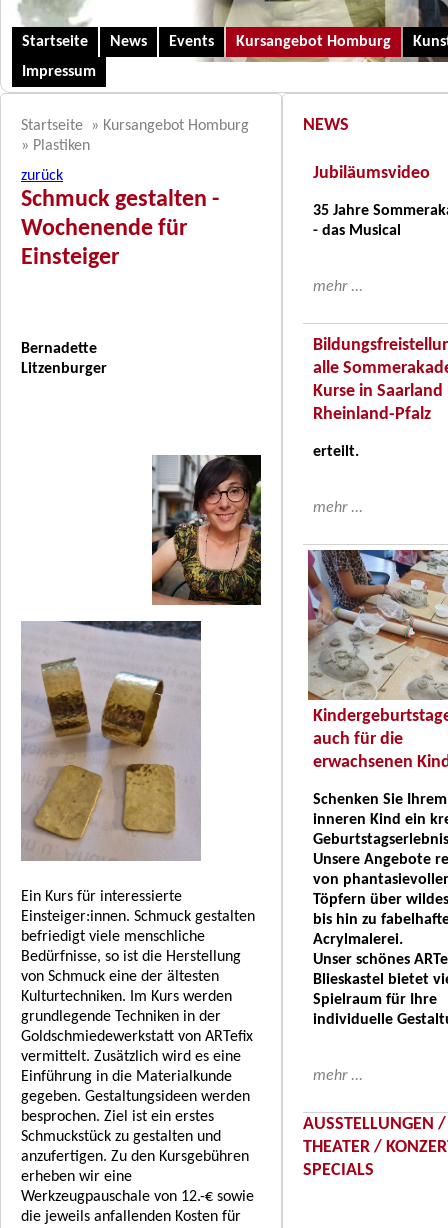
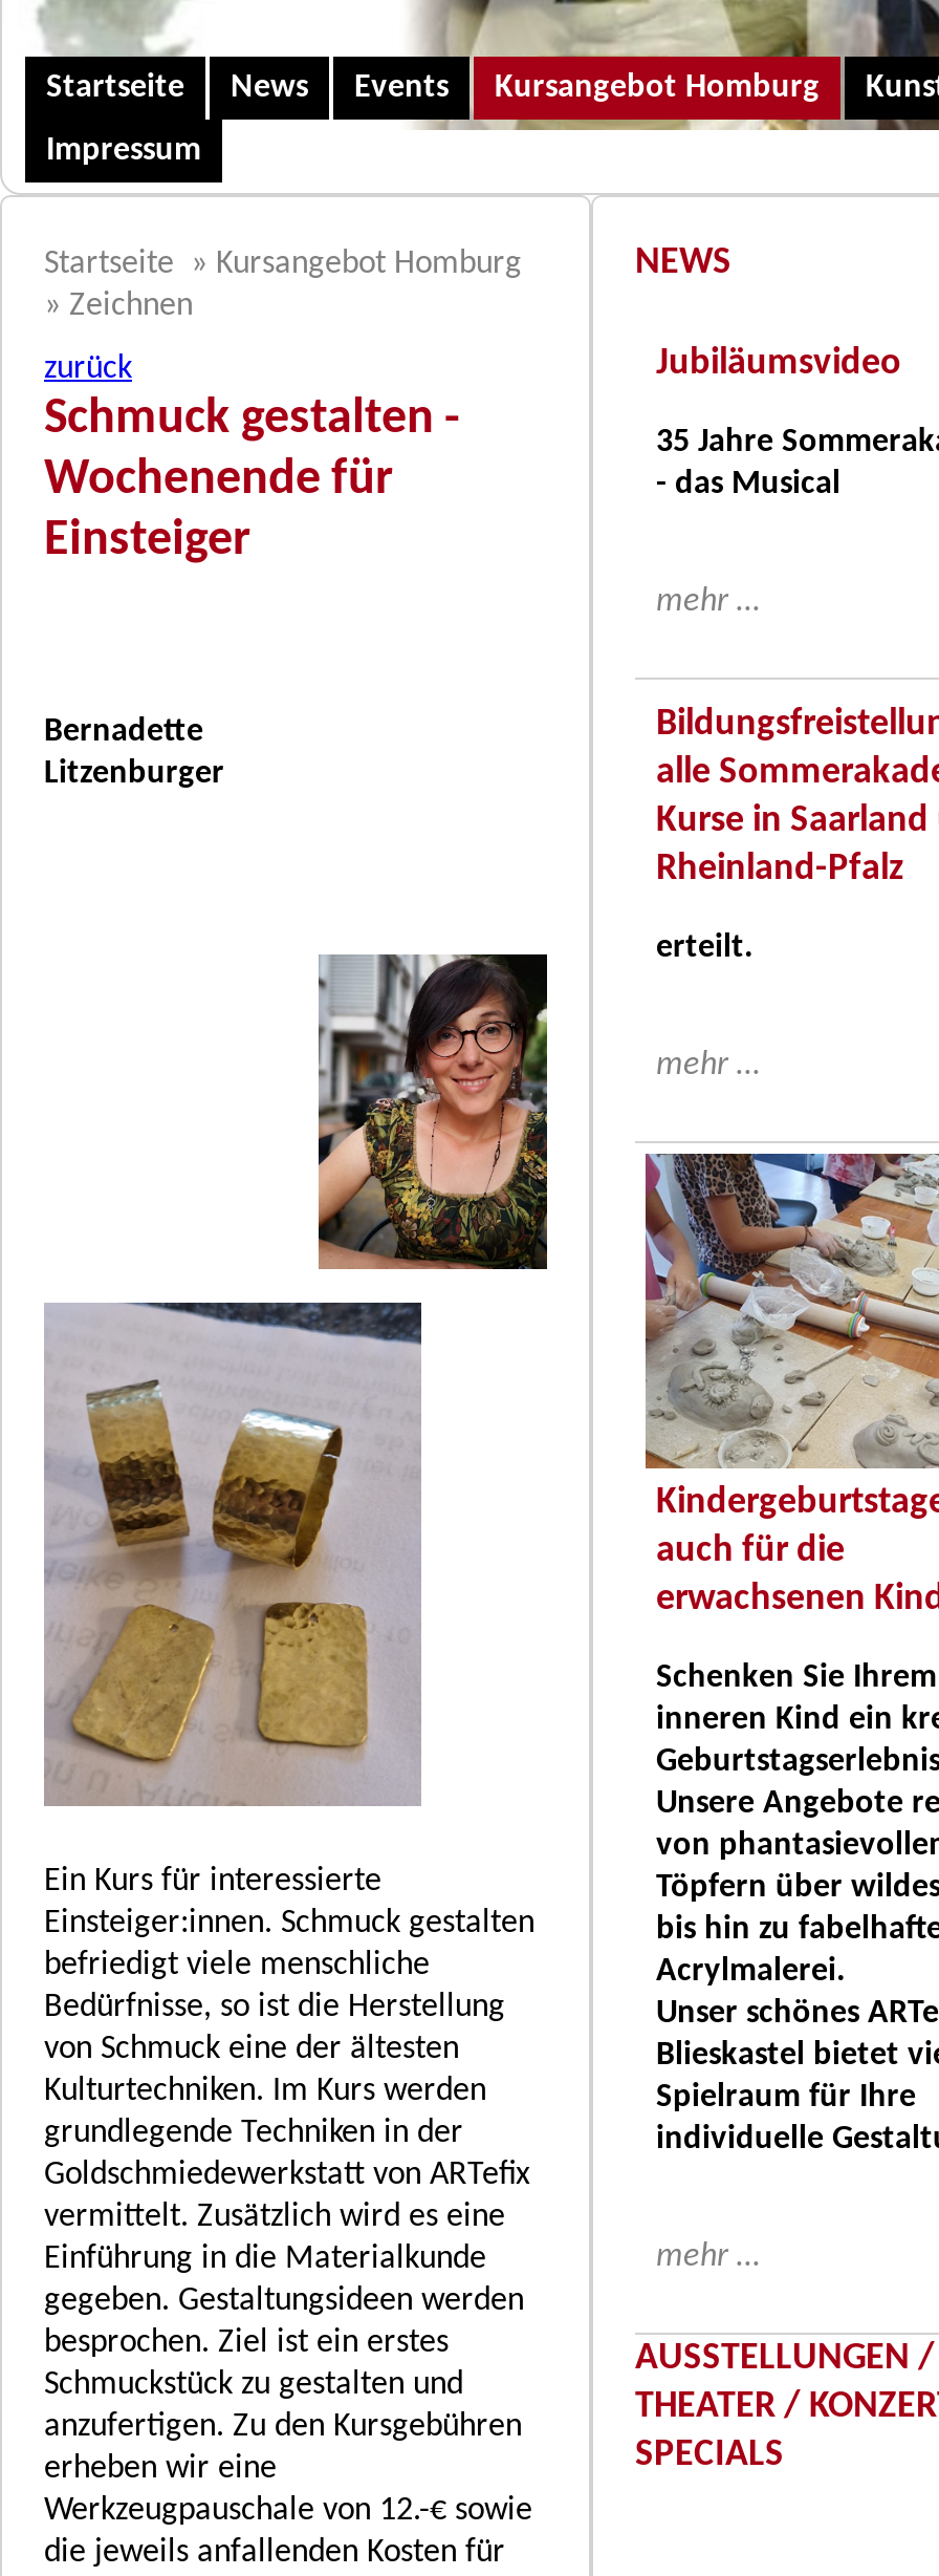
[21,138,90,154] » Plastiken -> [44,289,193,323] » Zeichnen

